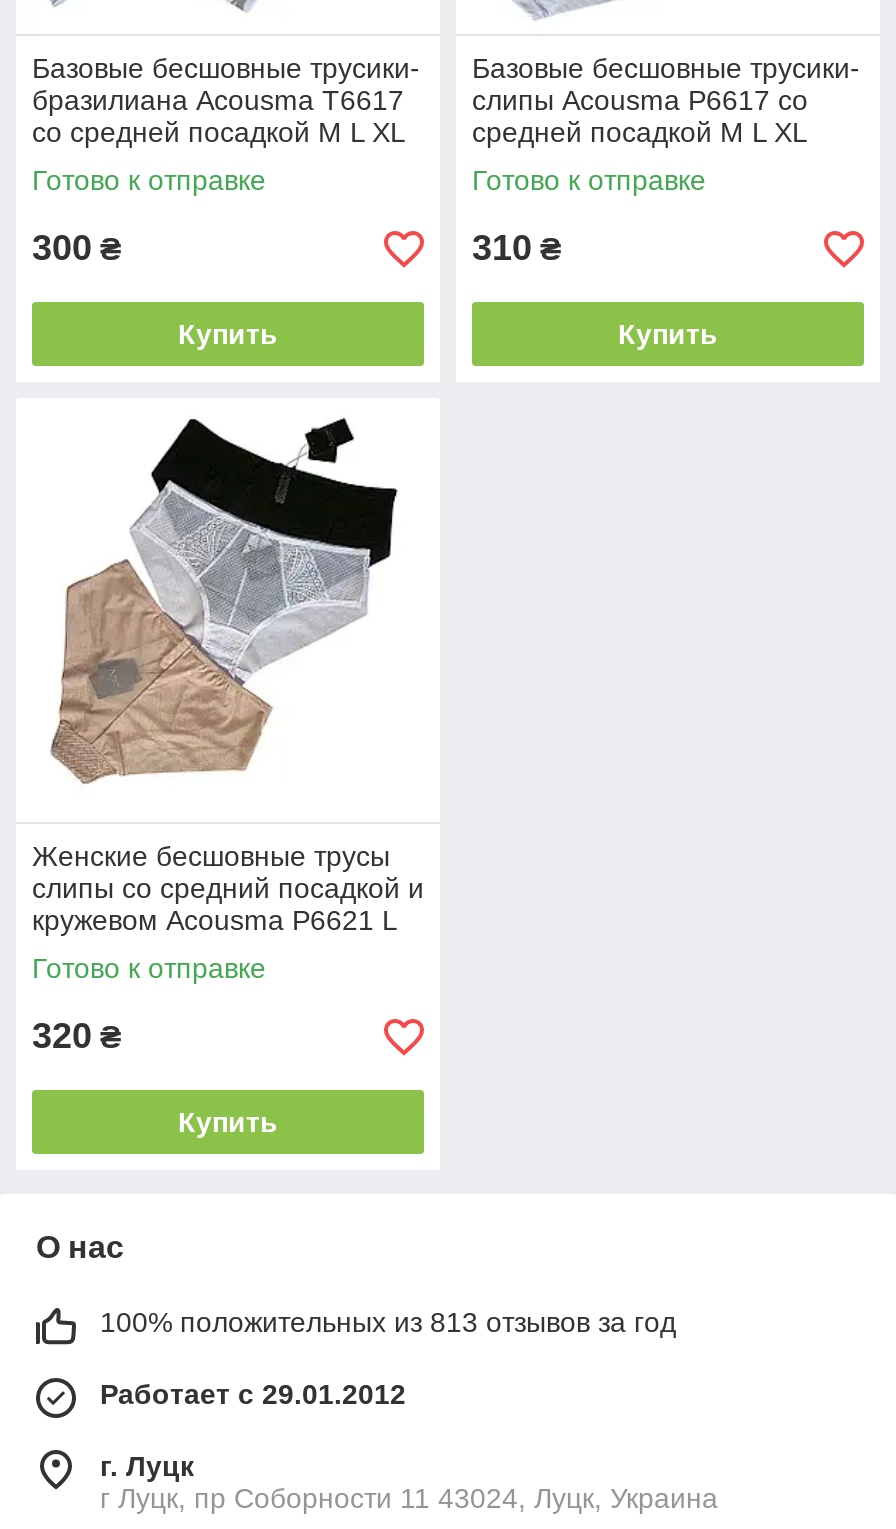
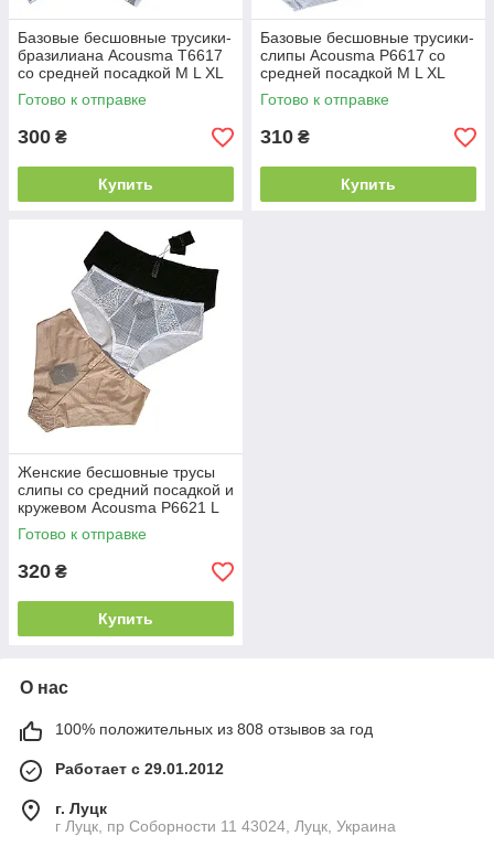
[100,1307,676,1339] 100% положительных из 813 отзывов за год -> [55,721,373,738] 100% положительных из 808 отзывов за год

